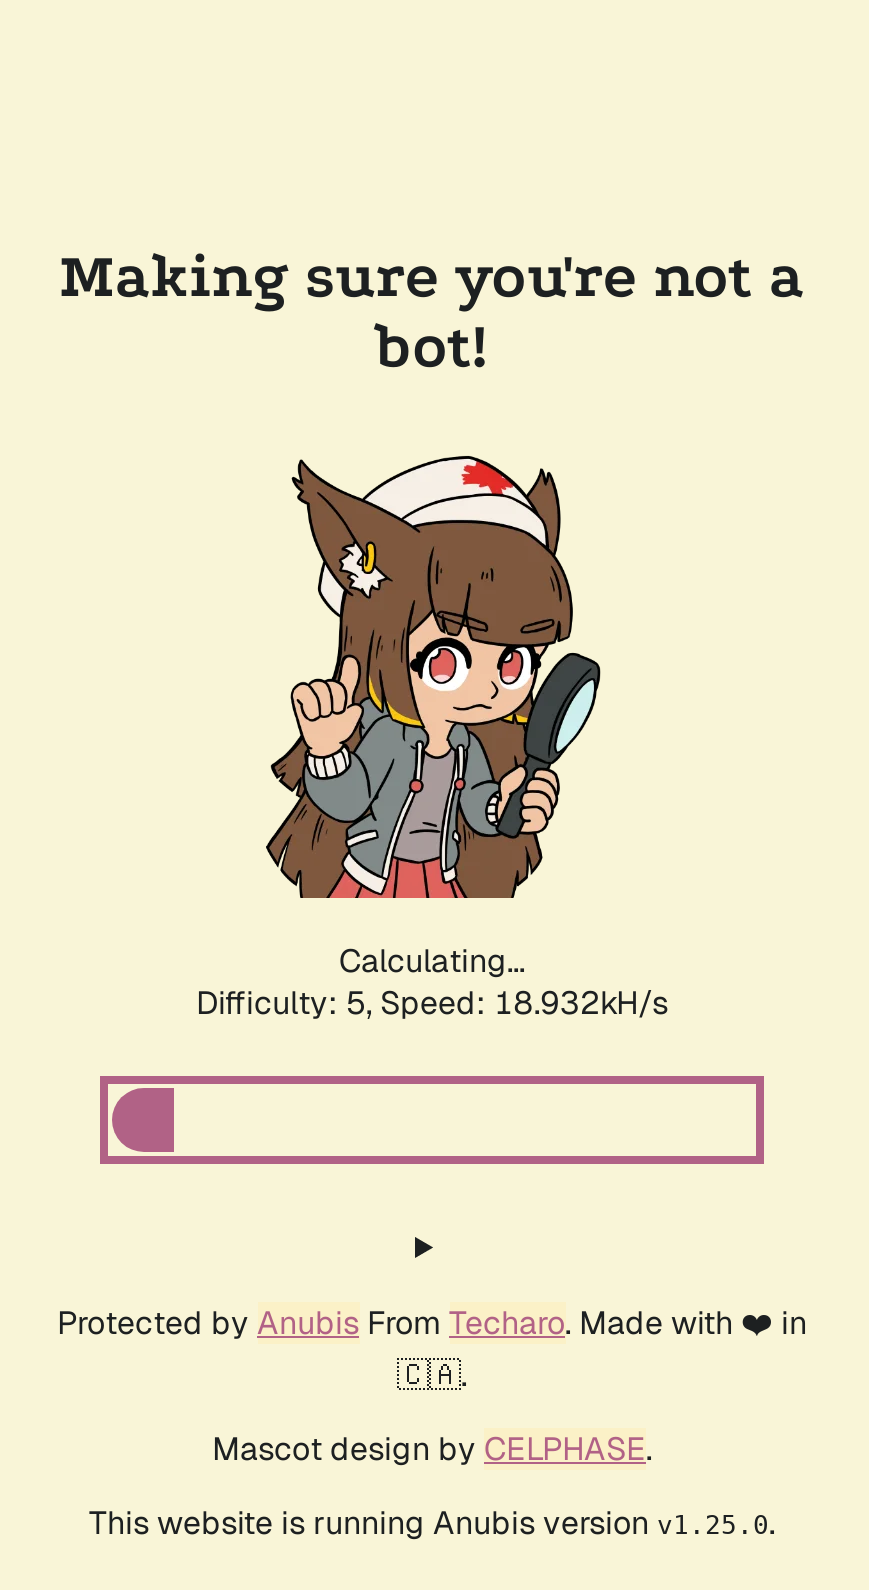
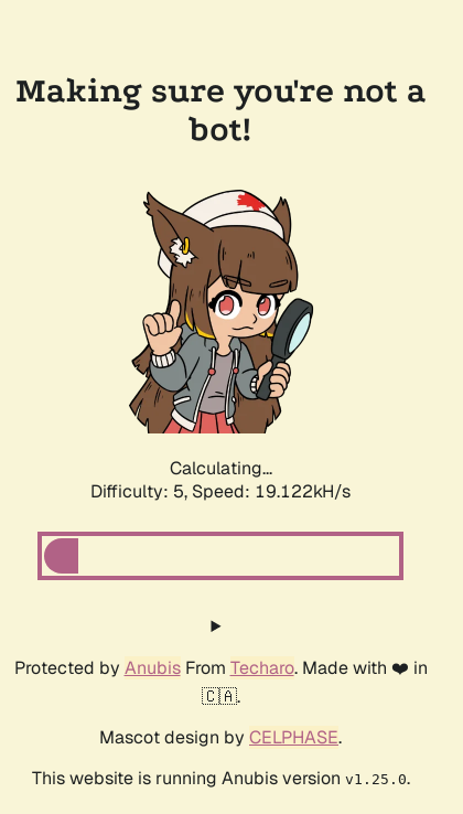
[196,982,668,1024] Difficulty: 5, Speed: 18.932kH/s -> [90,480,351,503] Difficulty: 5, Speed: 19.122kH/s

